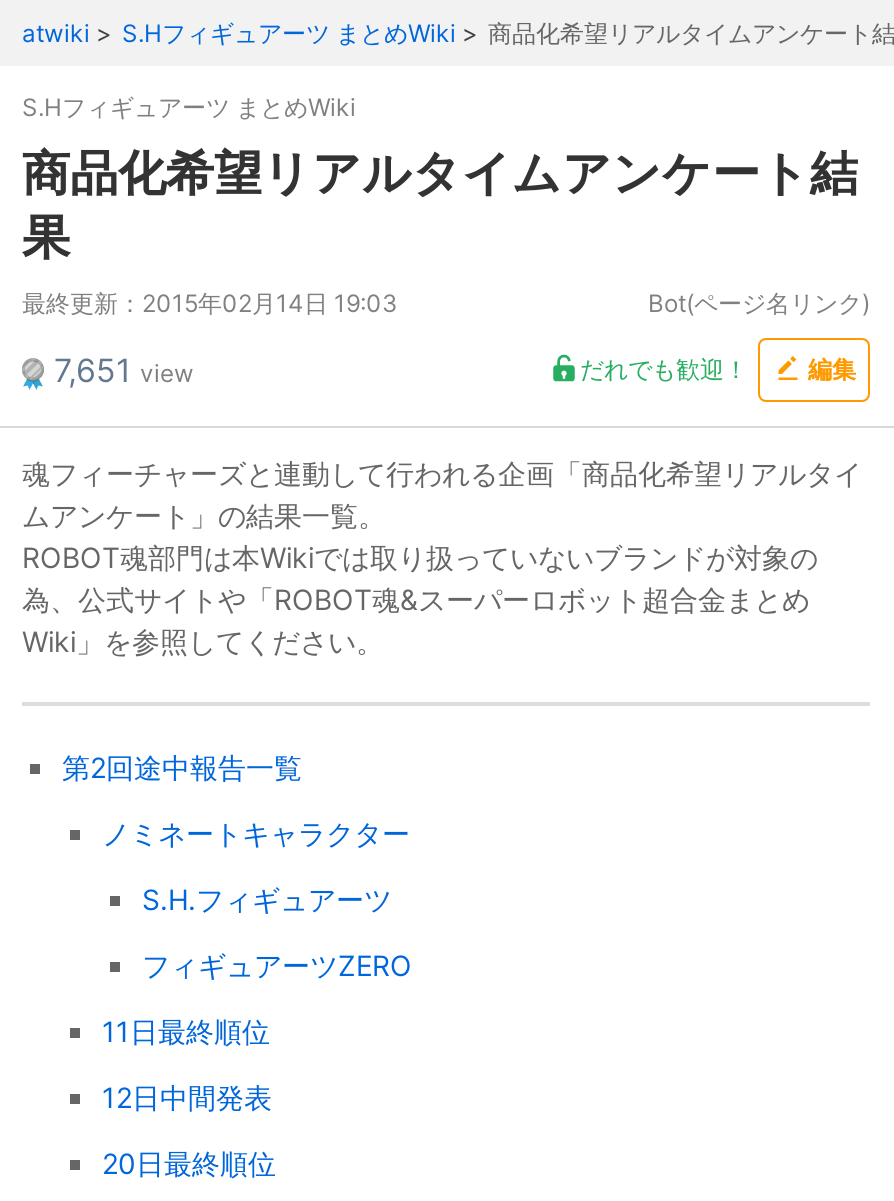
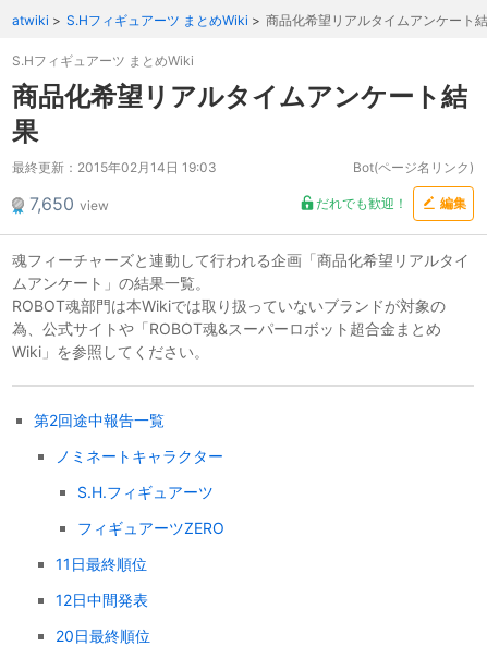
[54,350,194,390] 7,651 view -> [29,193,109,215] 7,650 view

